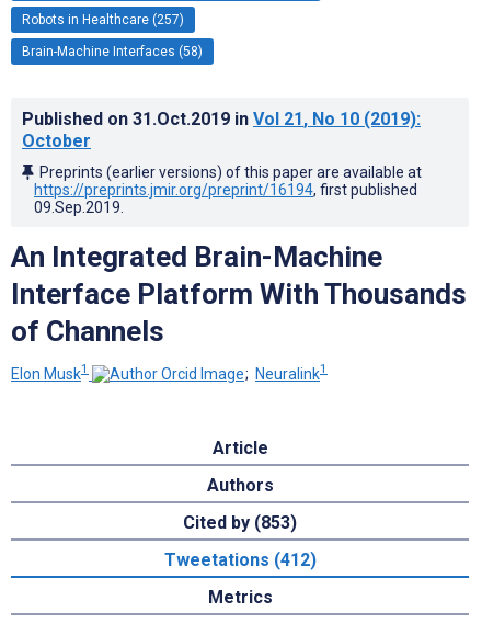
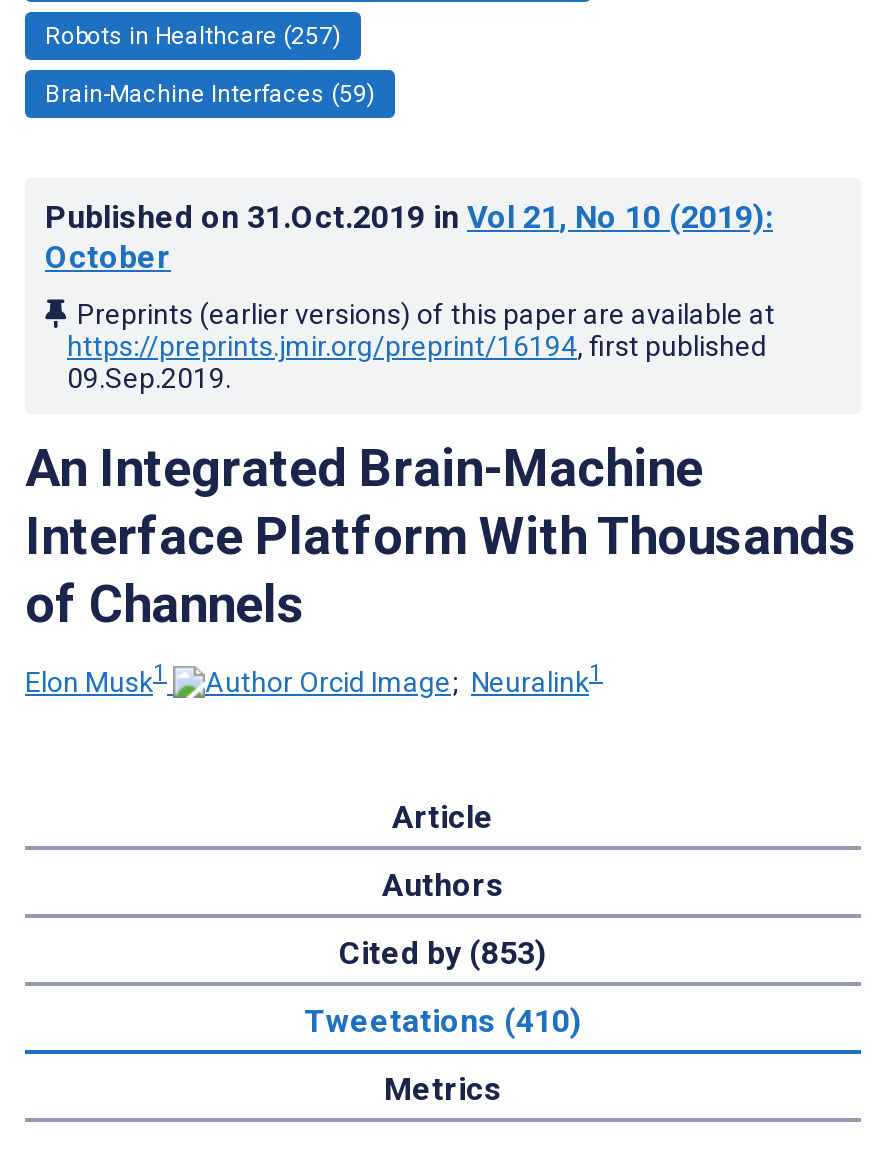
[22,44,203,59] Brain-Machine Interfaces (58) -> [45,80,375,108] Brain-Machine Interfaces (59)
[164,549,316,570] Tweetations (412) -> [304,1001,582,1039] Tweetations (410)

